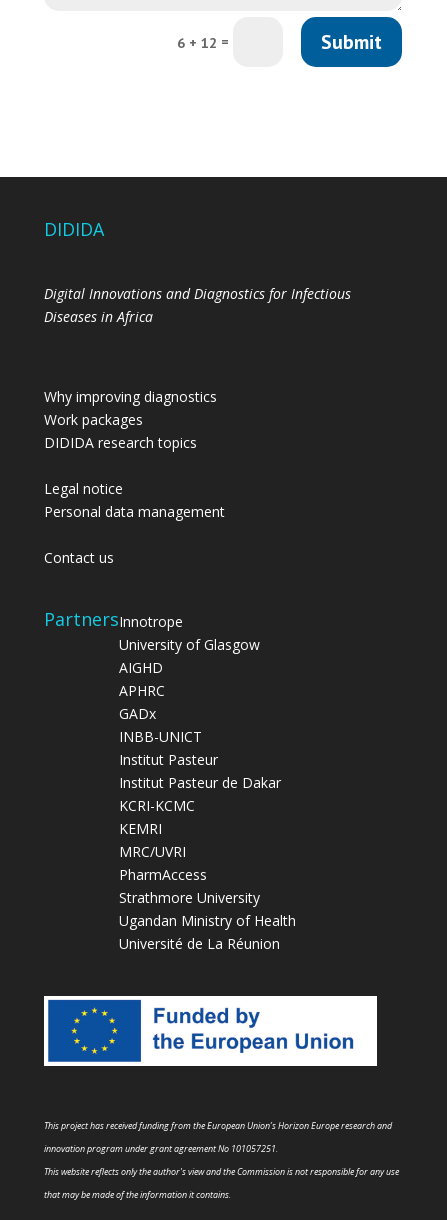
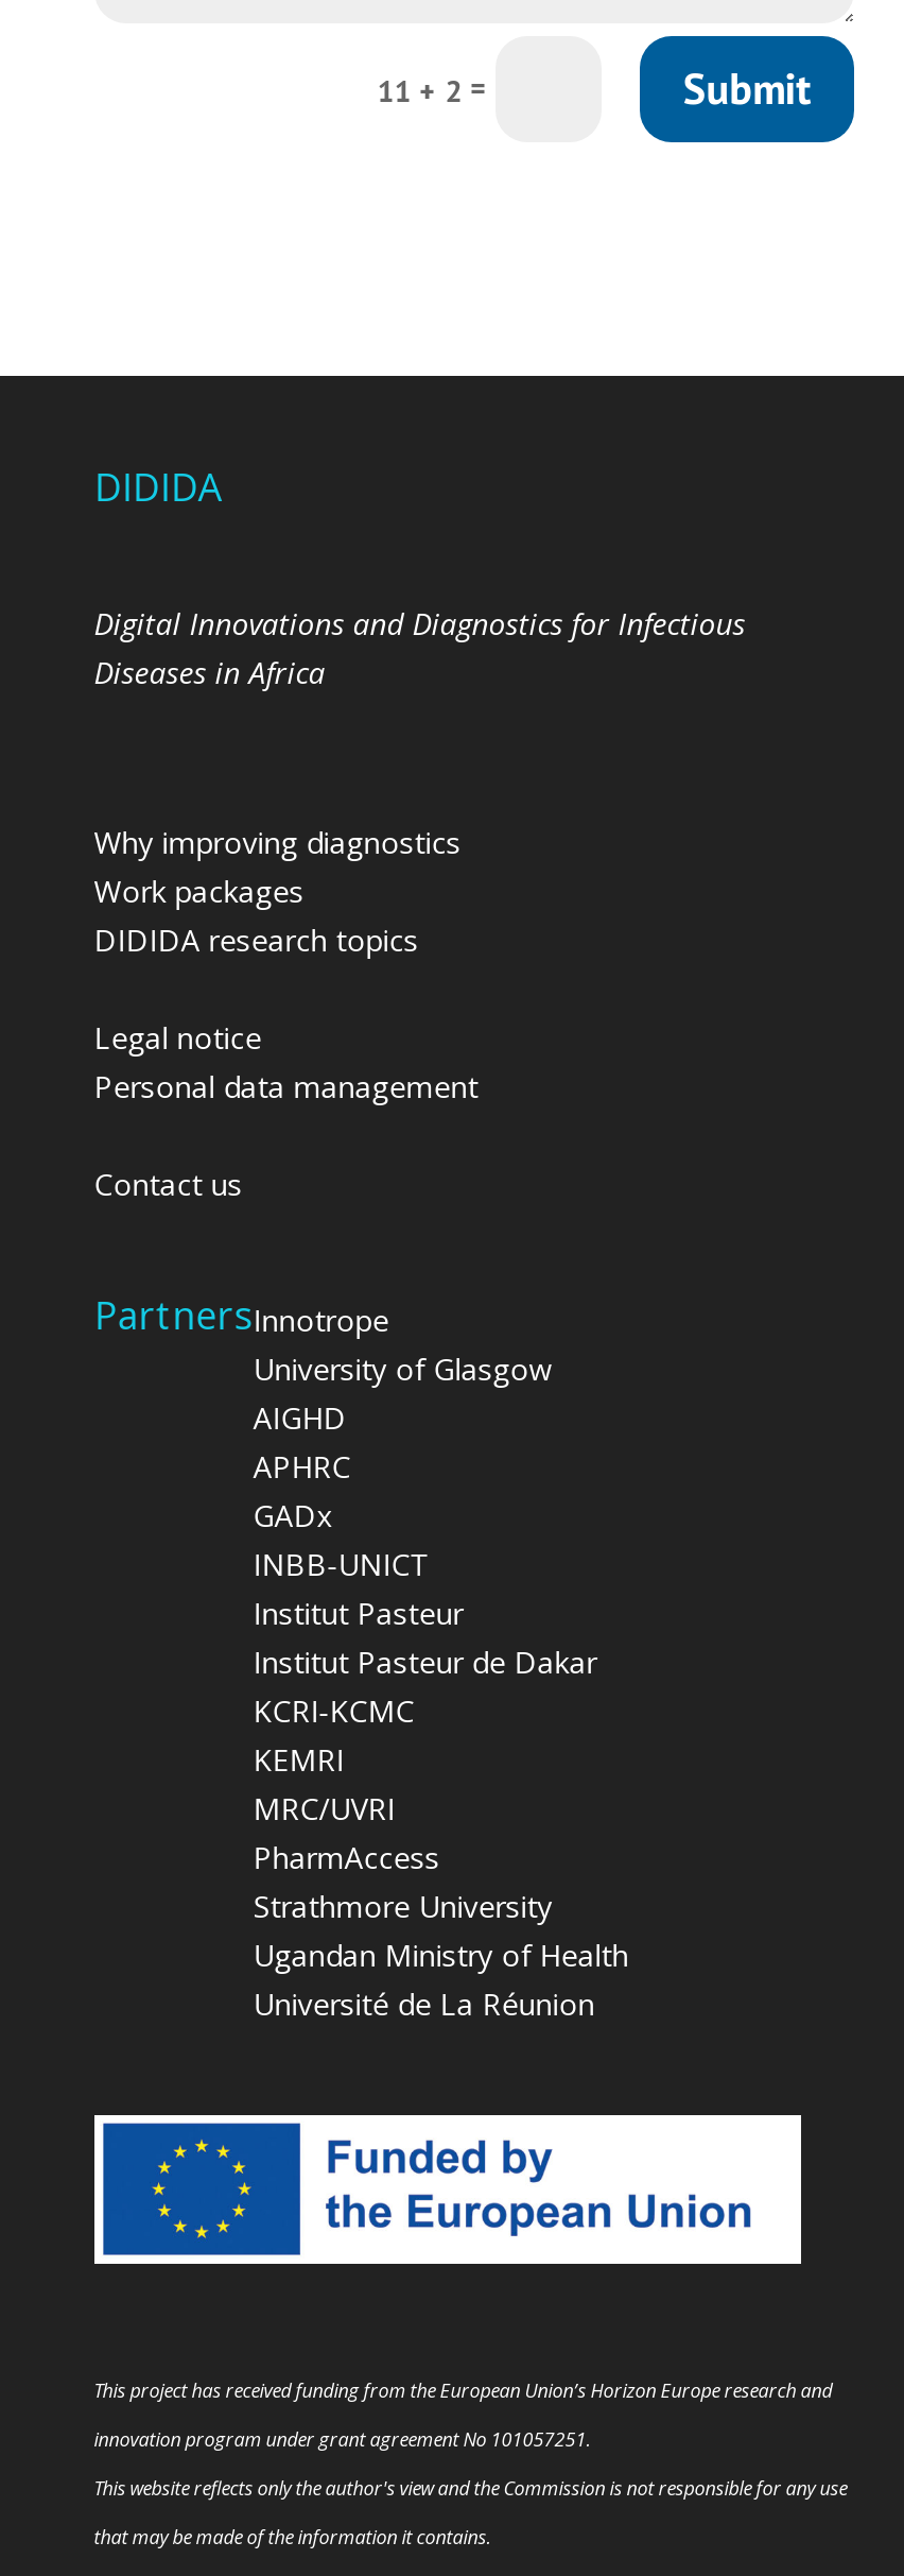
[177,33,233,52] 6 + 12 = -> [377,70,496,110] 11 + 2 =

